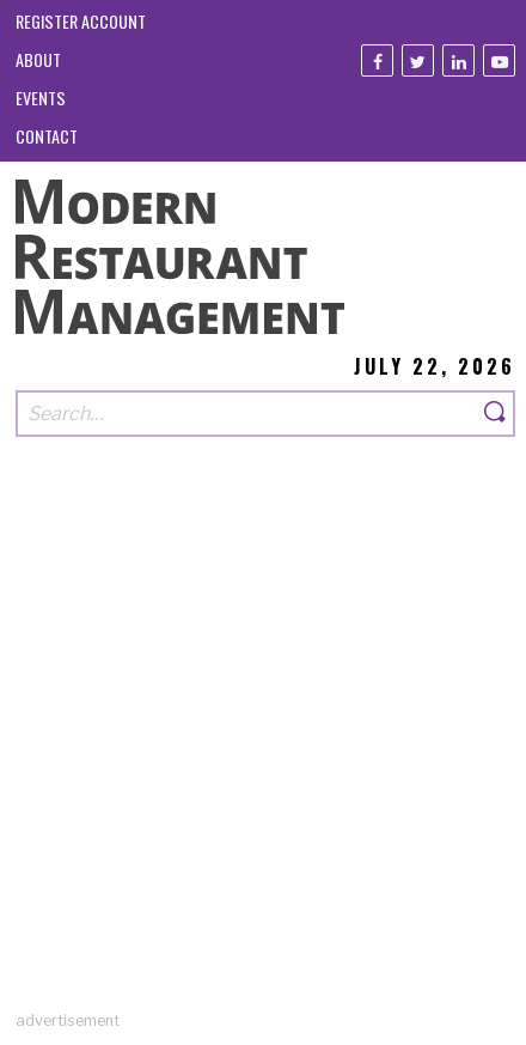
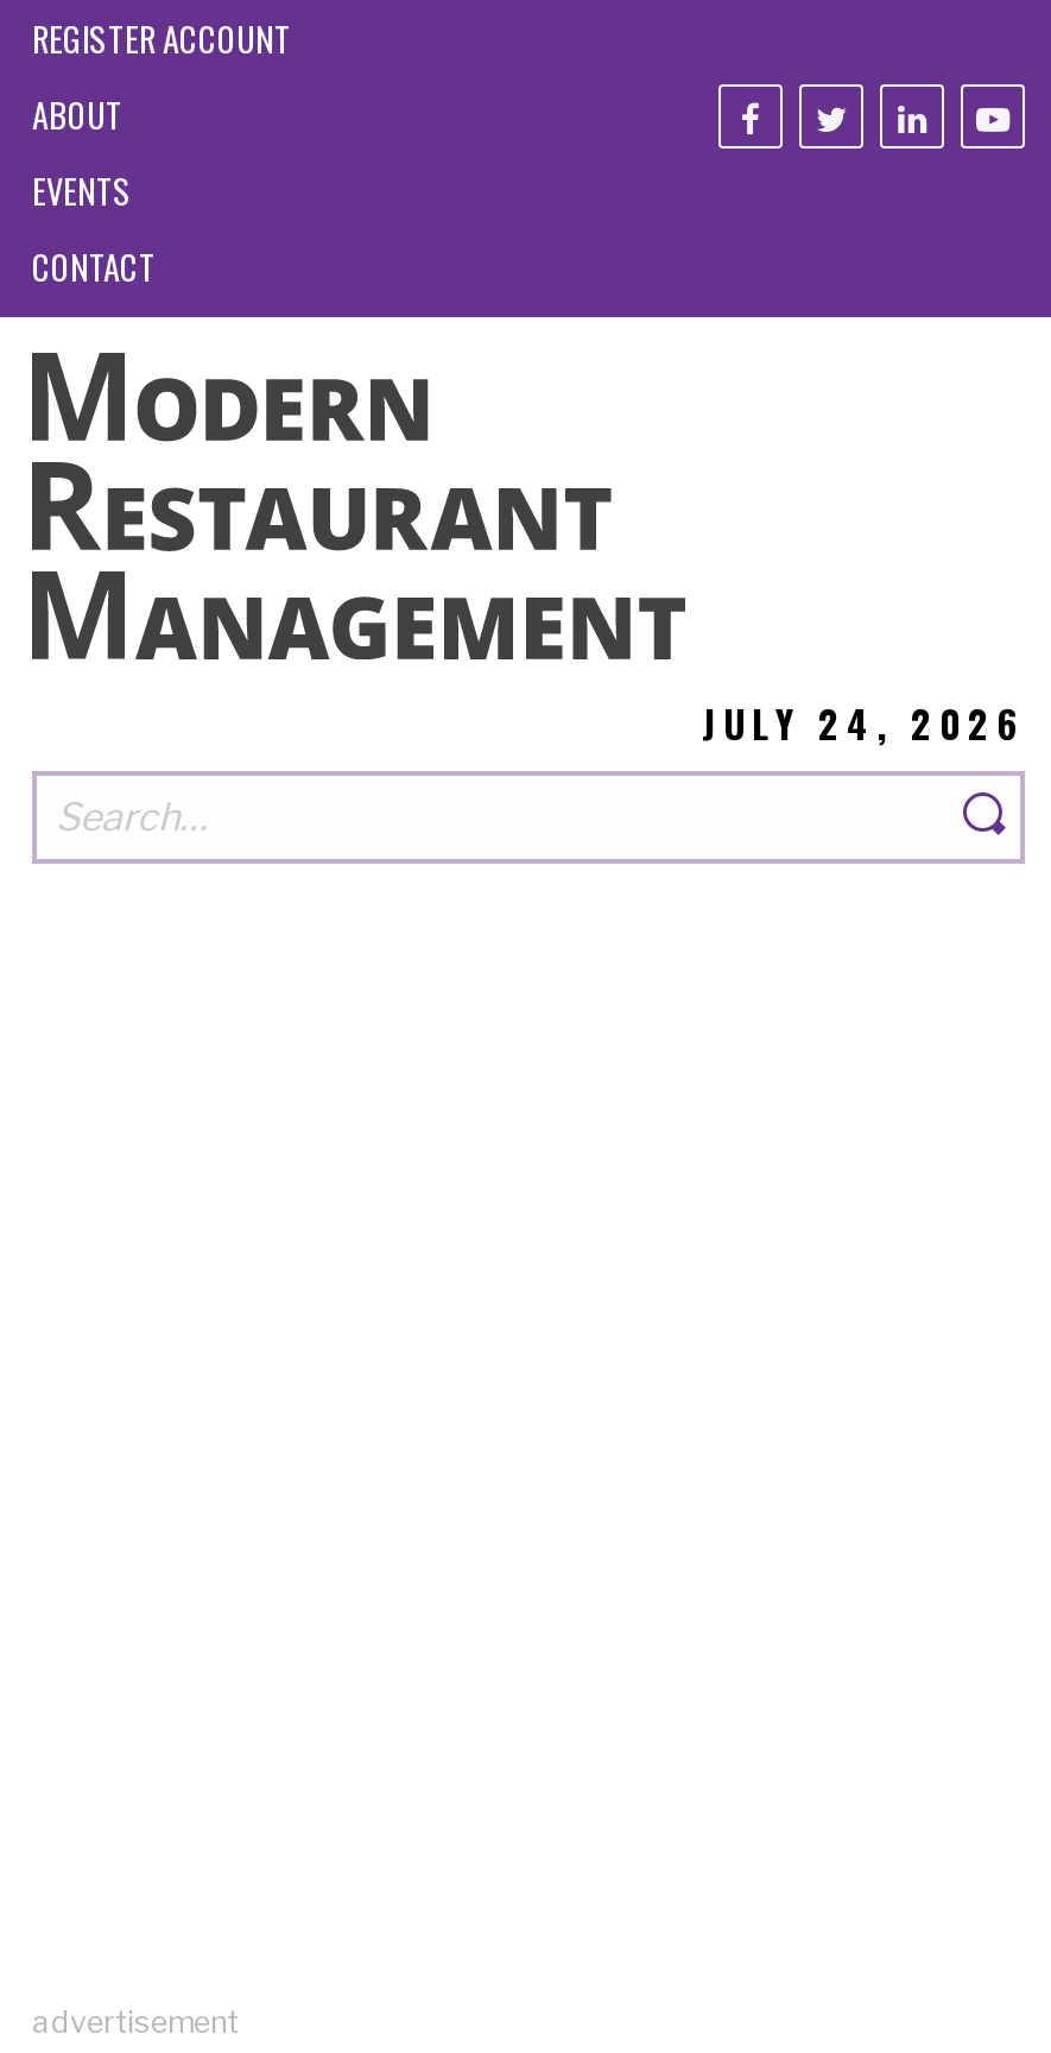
[354,352,515,380] JULY 22, 2026 -> [702,695,1025,752] JULY 24, 2026

